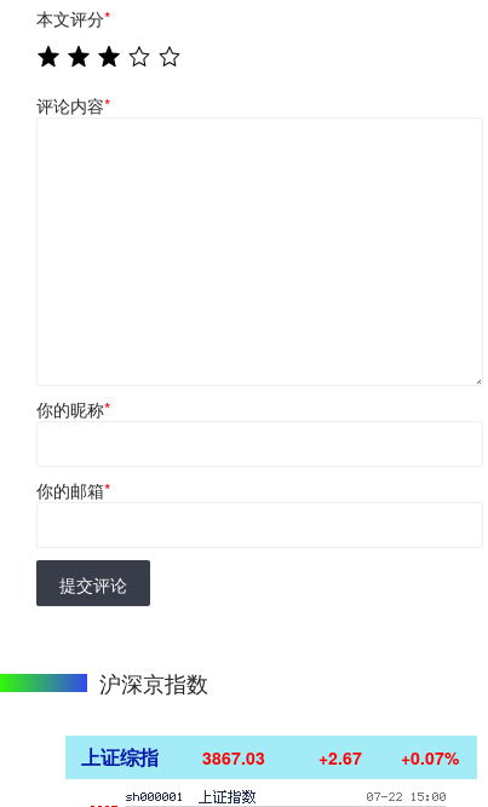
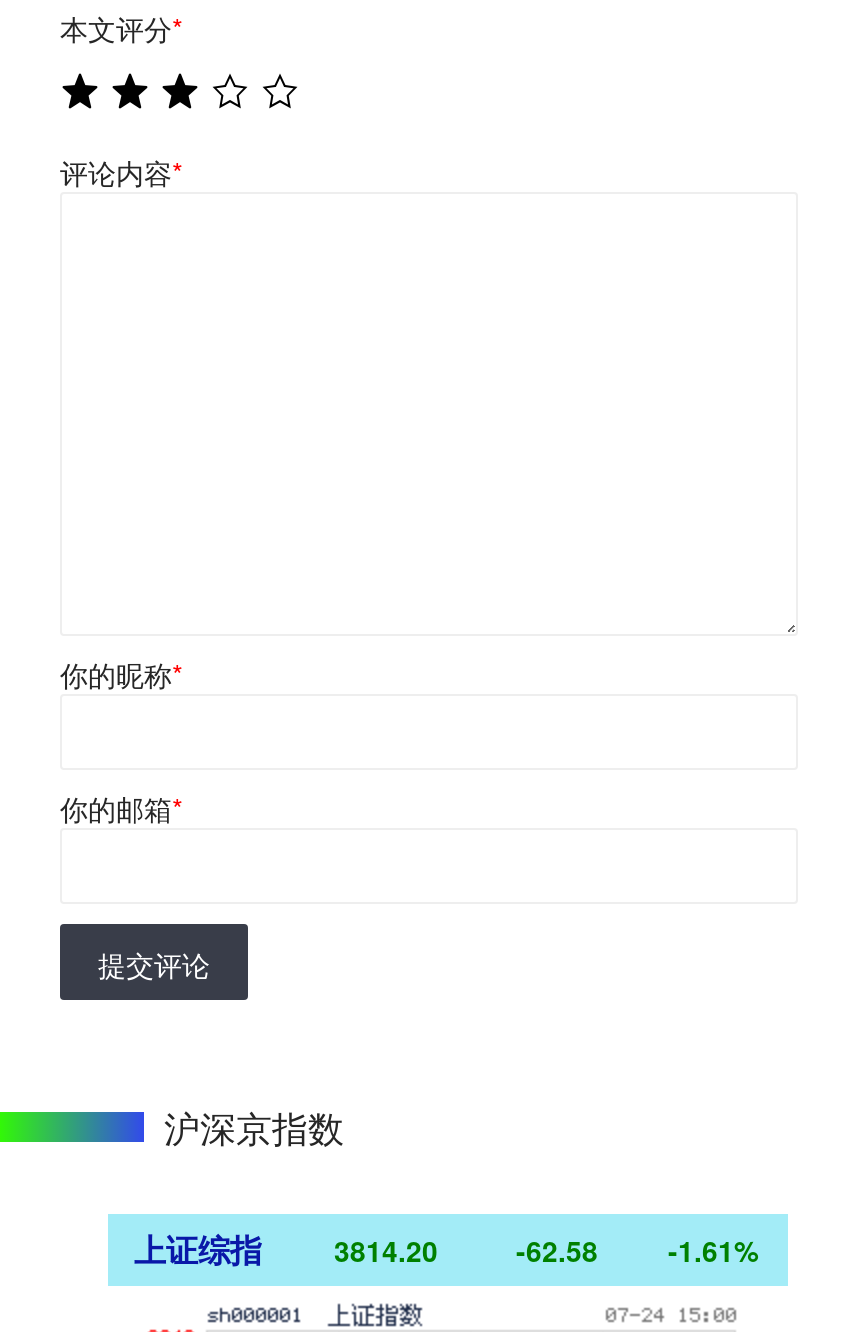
[202,745,265,770] 3867.03 -> [334,1230,438,1270] 3814.20
[318,745,362,770] +2.67 -> [516,1230,598,1270] -62.58
[401,745,459,770] +0.07% -> [668,1230,758,1270] -1.61%

